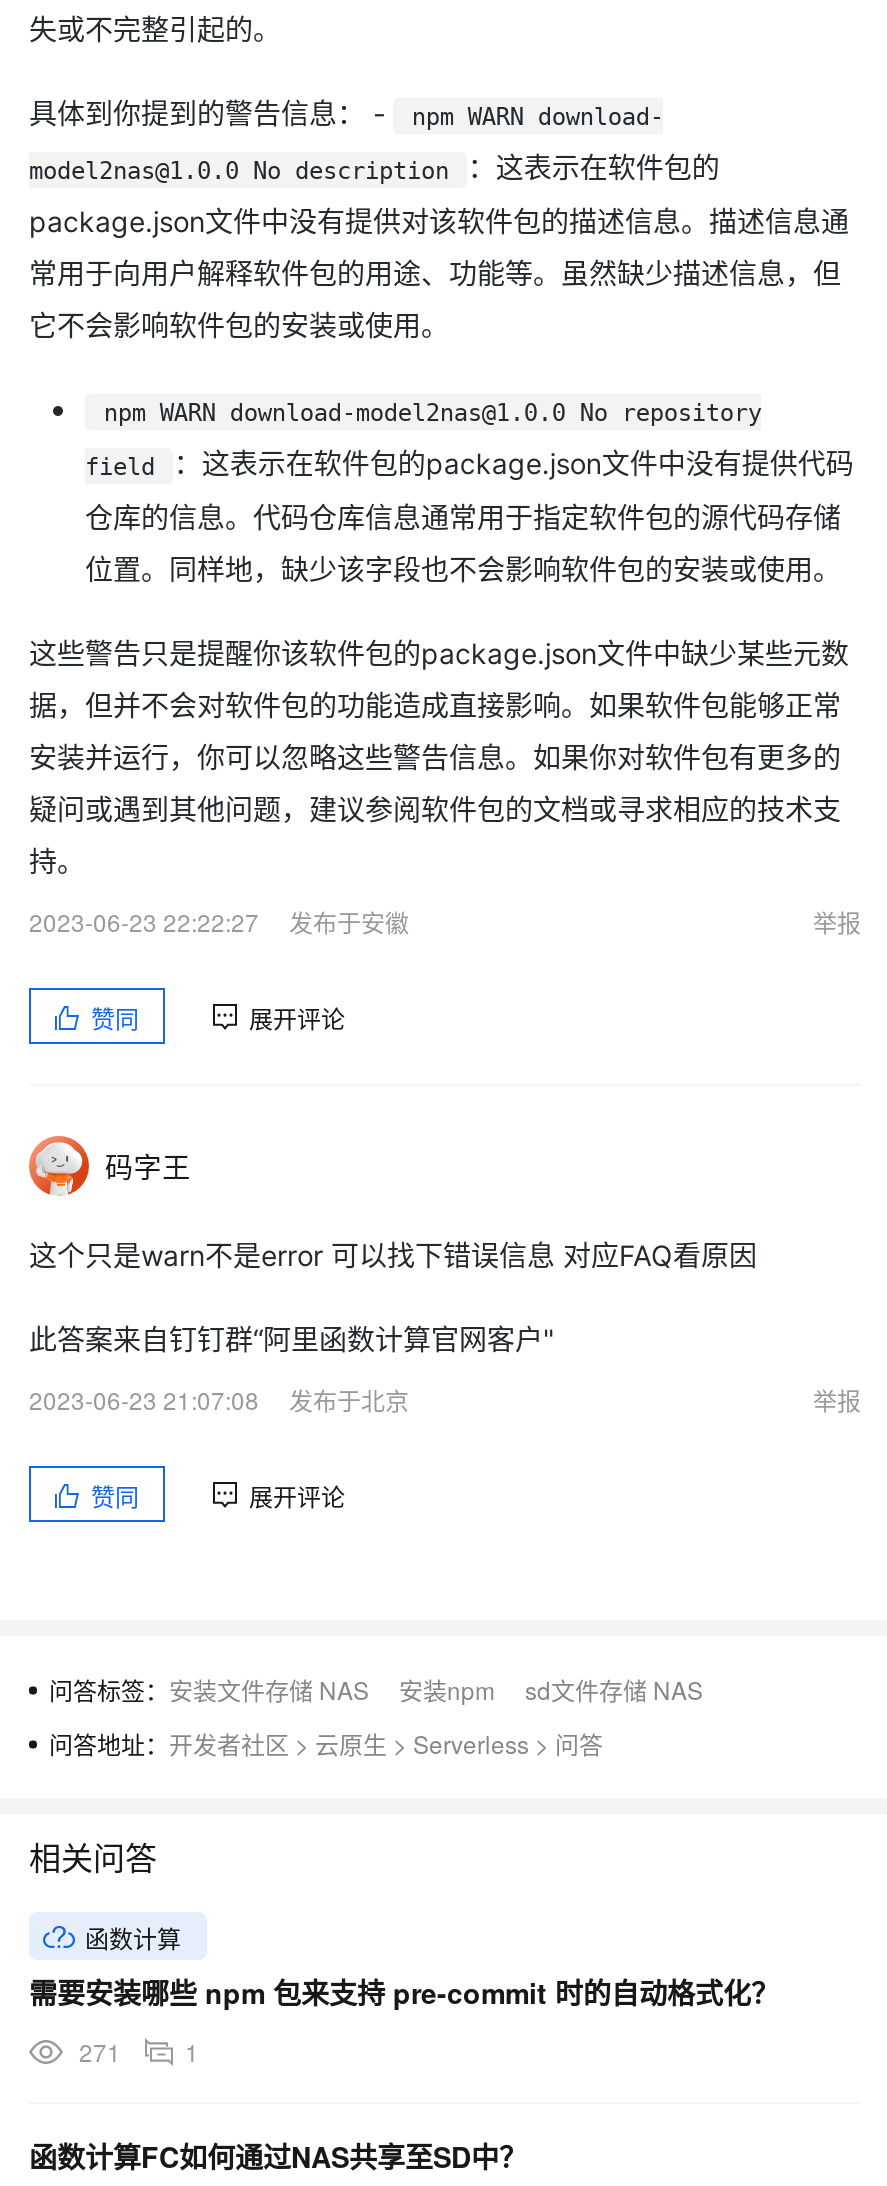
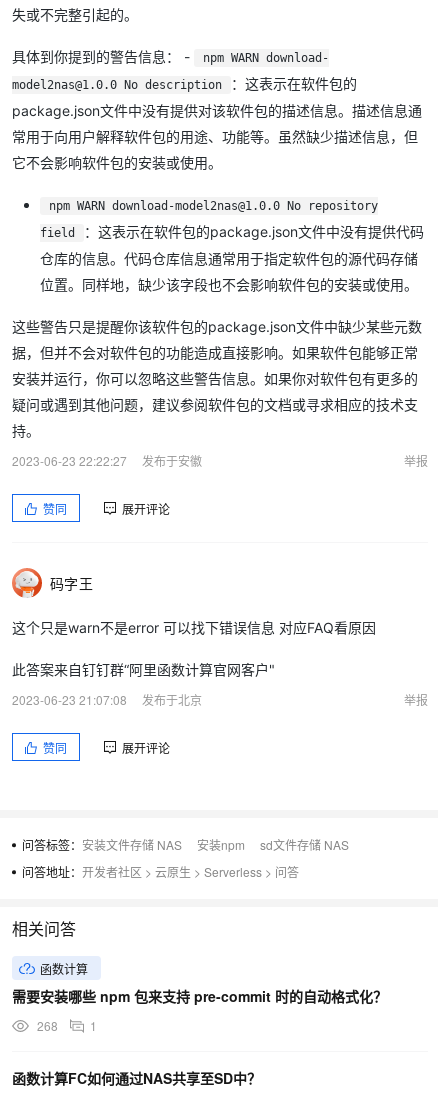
[79,2034,199,2068] 271 1 -> [37,1017,97,1034] 268 1

